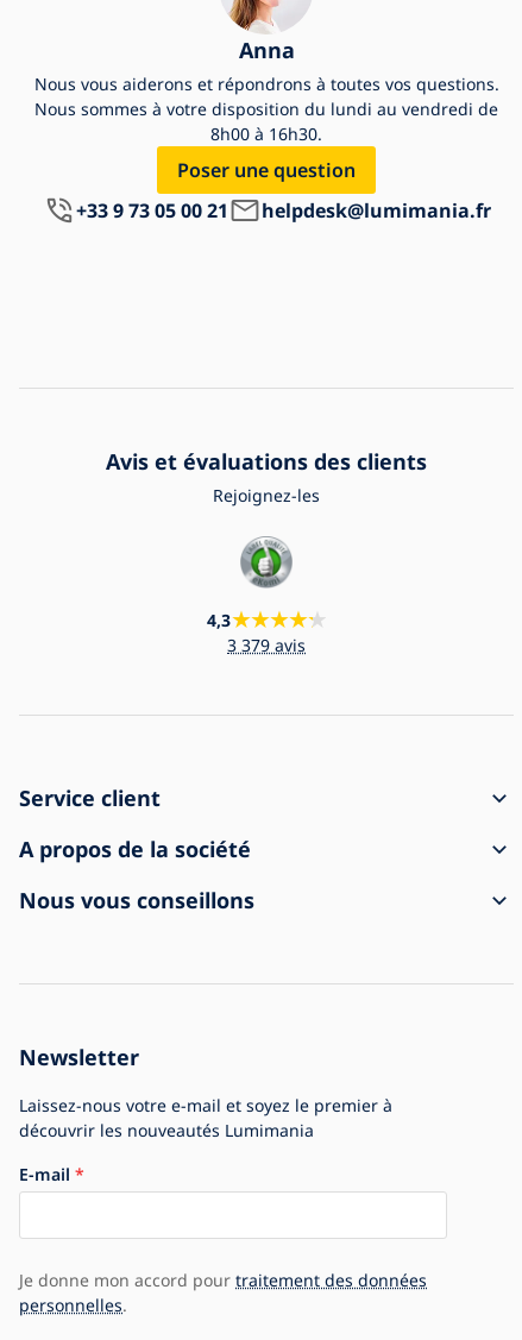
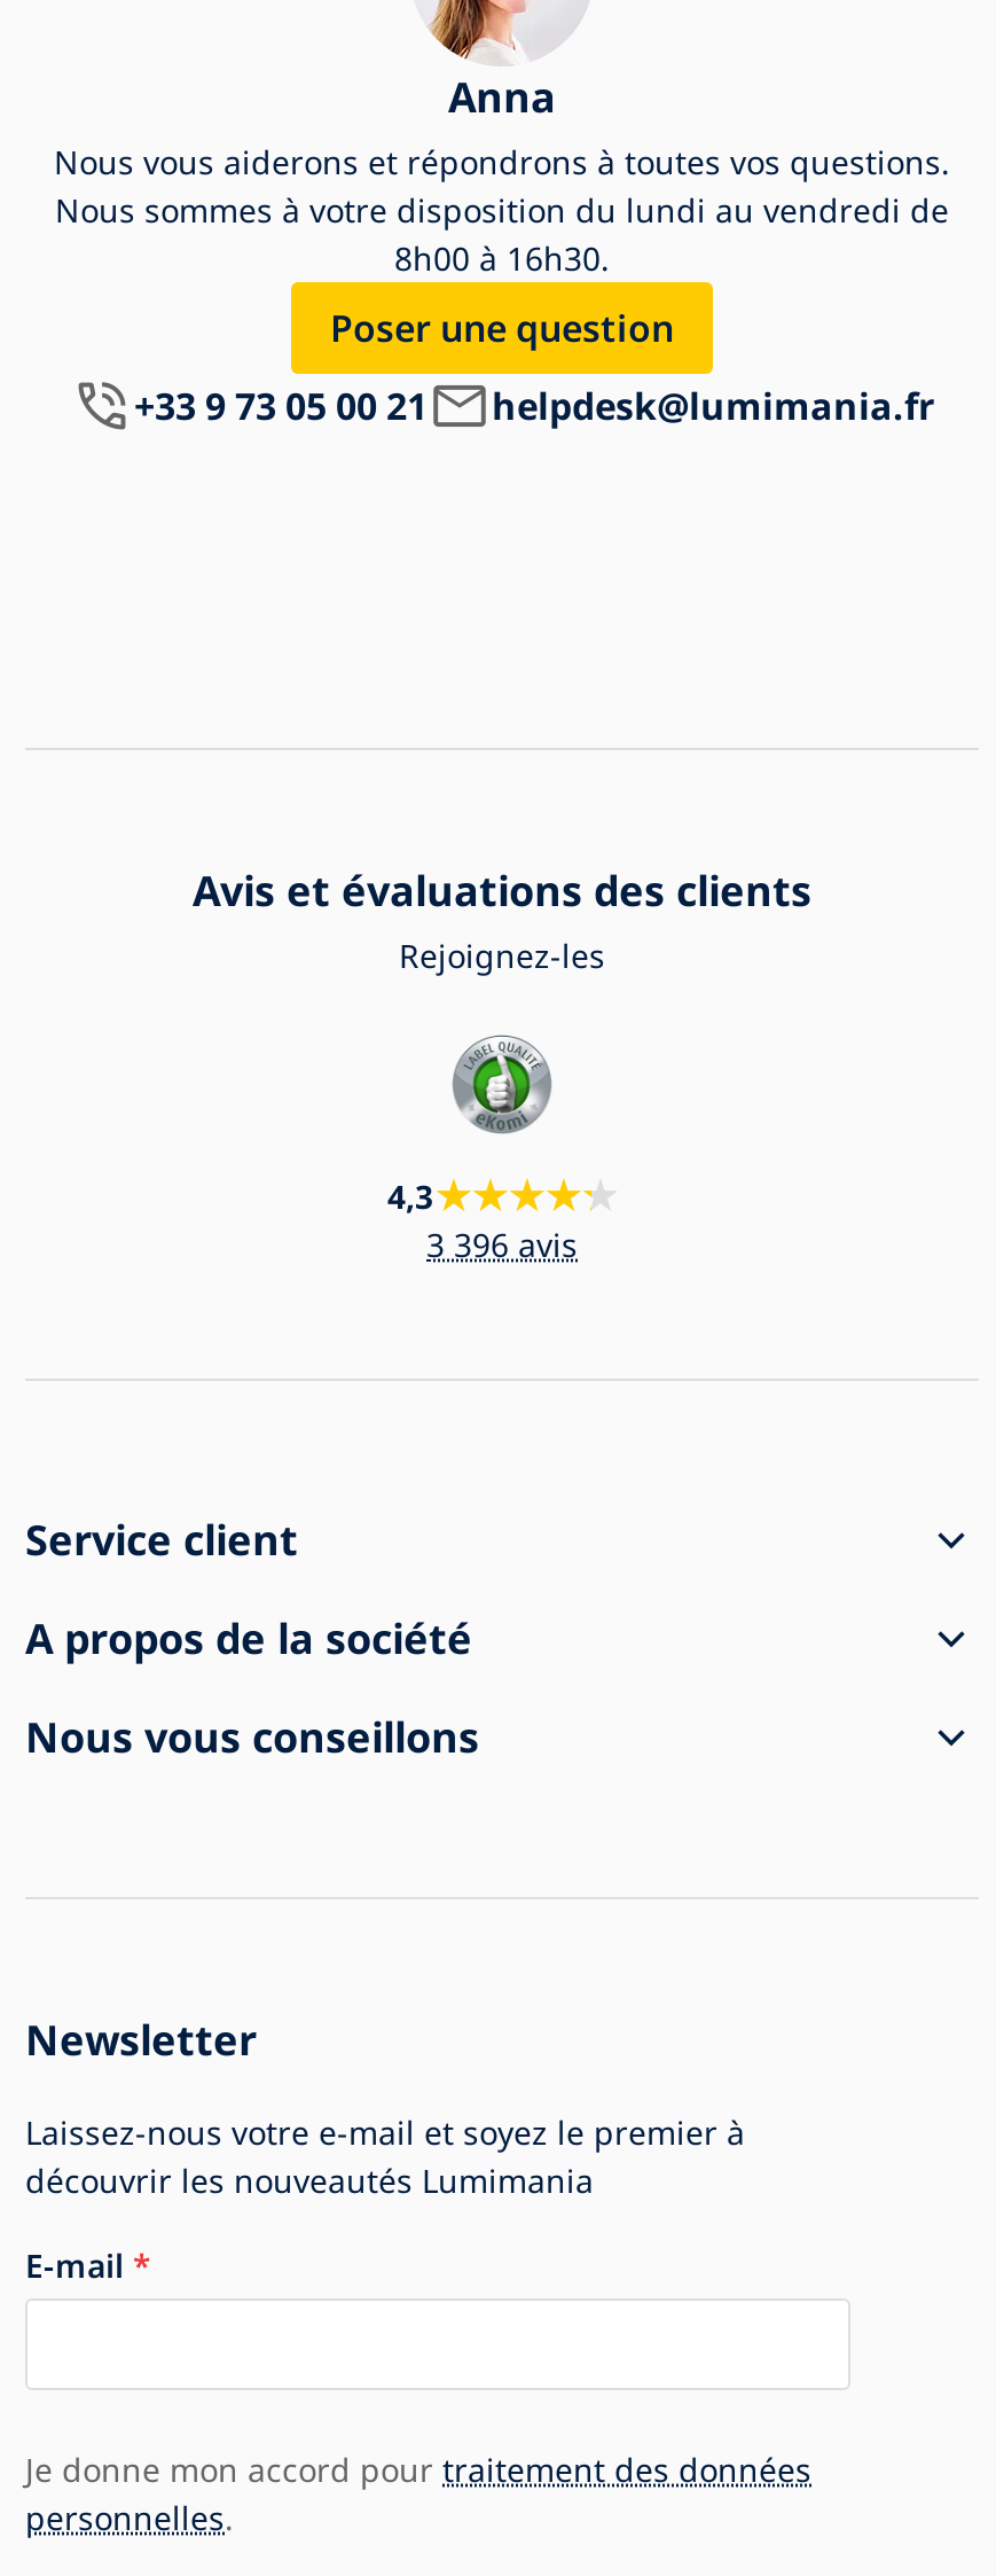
[227,634,306,656] 3 379 avis -> [426,1223,578,1266] 3 396 avis

